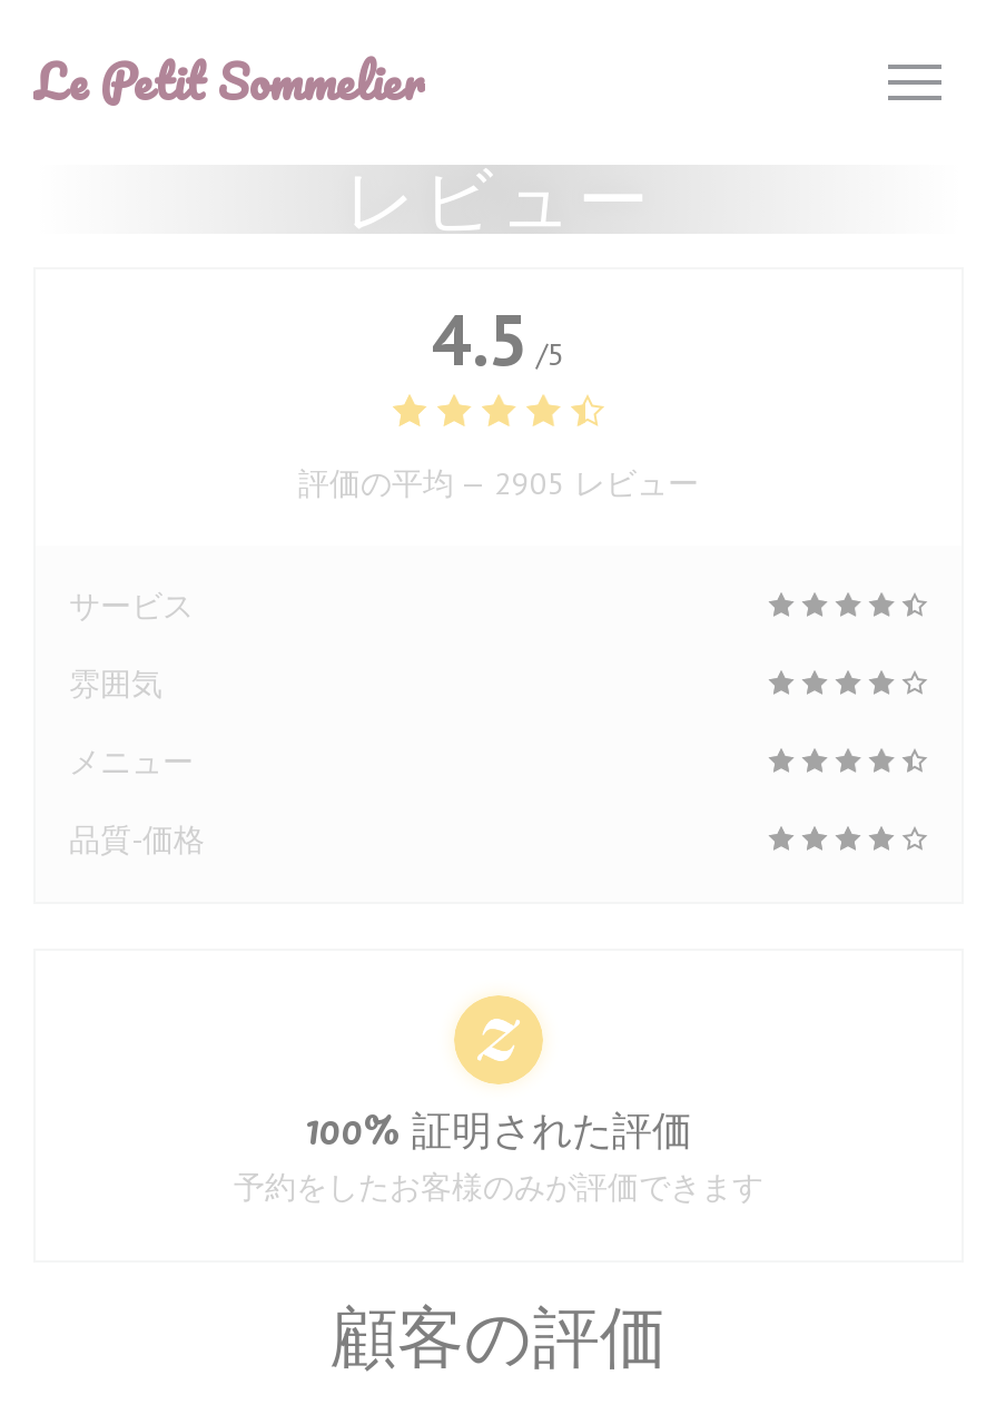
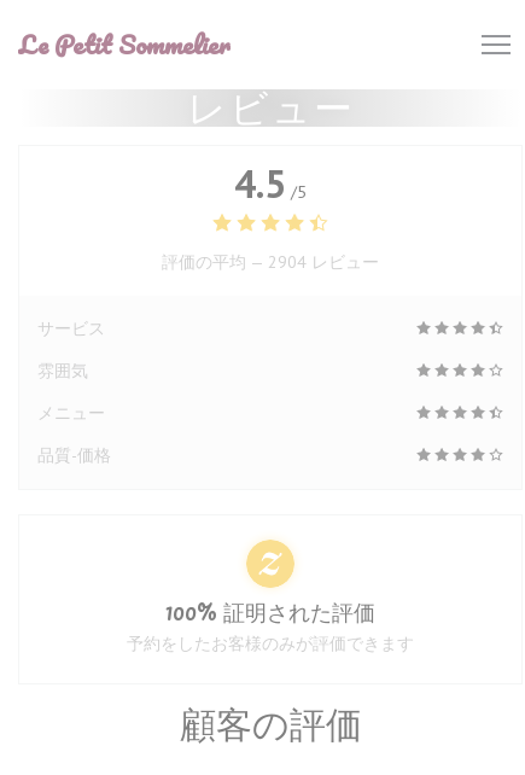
[298,463,699,503] 評価の平均 — 2905 レビュー -> [162,251,379,273] 評価の平均 — 2904 レビュー

